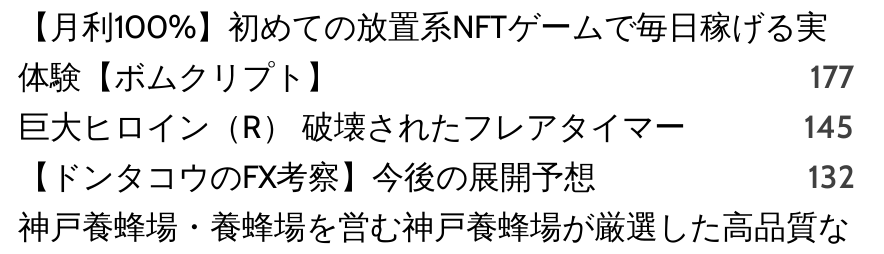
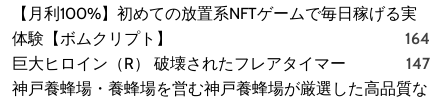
[810,58,854,96] 177 -> [405,29,430,48] 164
[18,108,854,196] 145 | 【ドンタコウのFX考察】今後の展開予想 | 132 -> [406,54,430,73] 147

